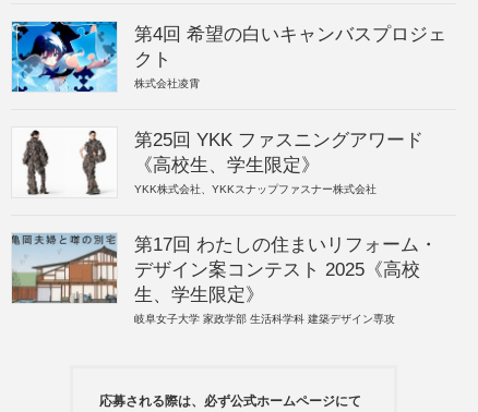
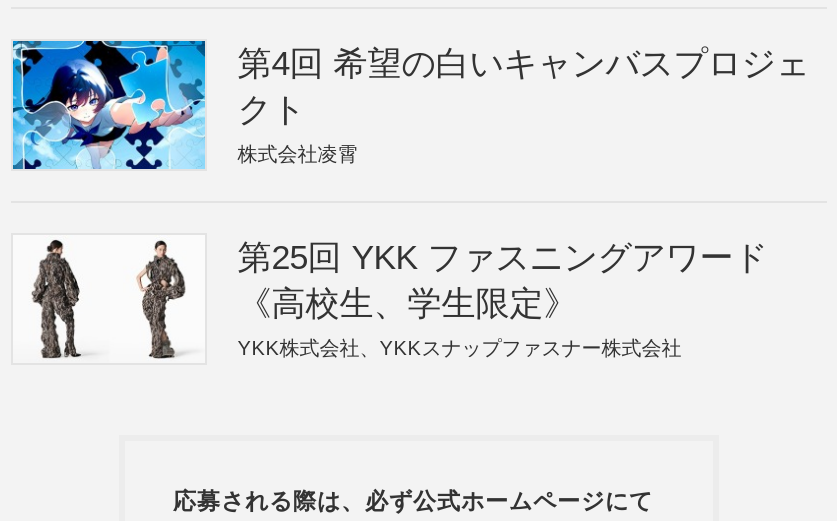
[11,232,438,325] [image] | 第17回 わたしの住まいリフォーム・ | デザイン案コンテスト 2025《高校 | 生、学生限定》 | 岐阜女子大学 家政学部 生活科学科 建築デザイン専攻 -> none

